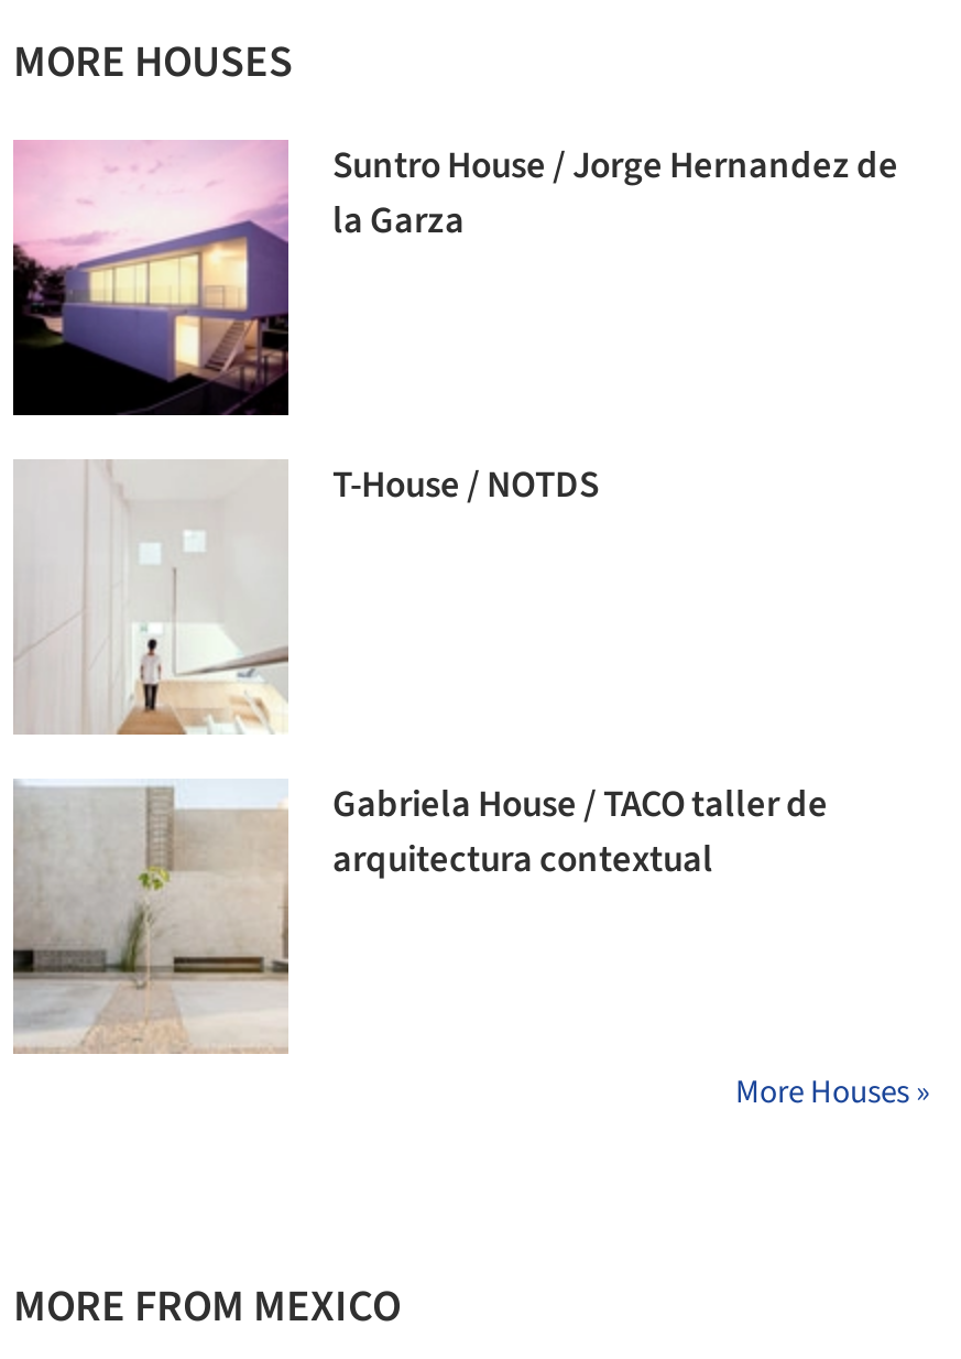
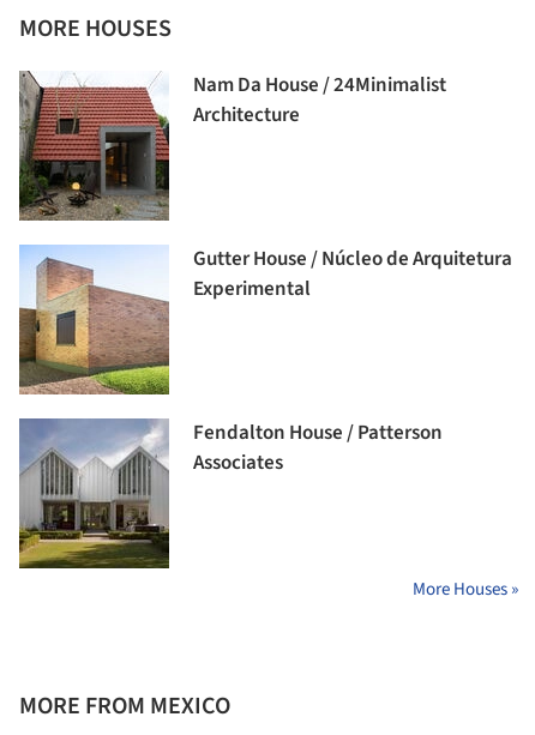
[11,139,898,417] [image] | Suntro House / Jorge Hernandez de | la Garza -> [18,71,446,222] [image] | Nam Da House / 24Minimalist | Architecture
[13,459,599,735] [image] | T-House / NOTDS -> [19,244,512,396] [image] | Gutter House / Núcleo de Arquitetura | Experimental
[13,778,828,1054] [image] | Gabriela House / TACO taller de | arquitectura contextual -> [18,417,443,570] [image] | Fendalton House / Patterson | Associates

